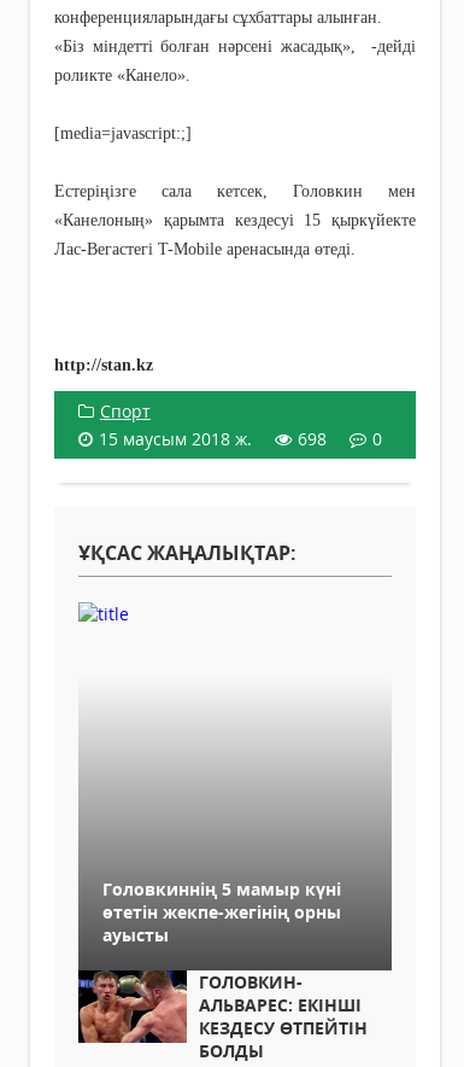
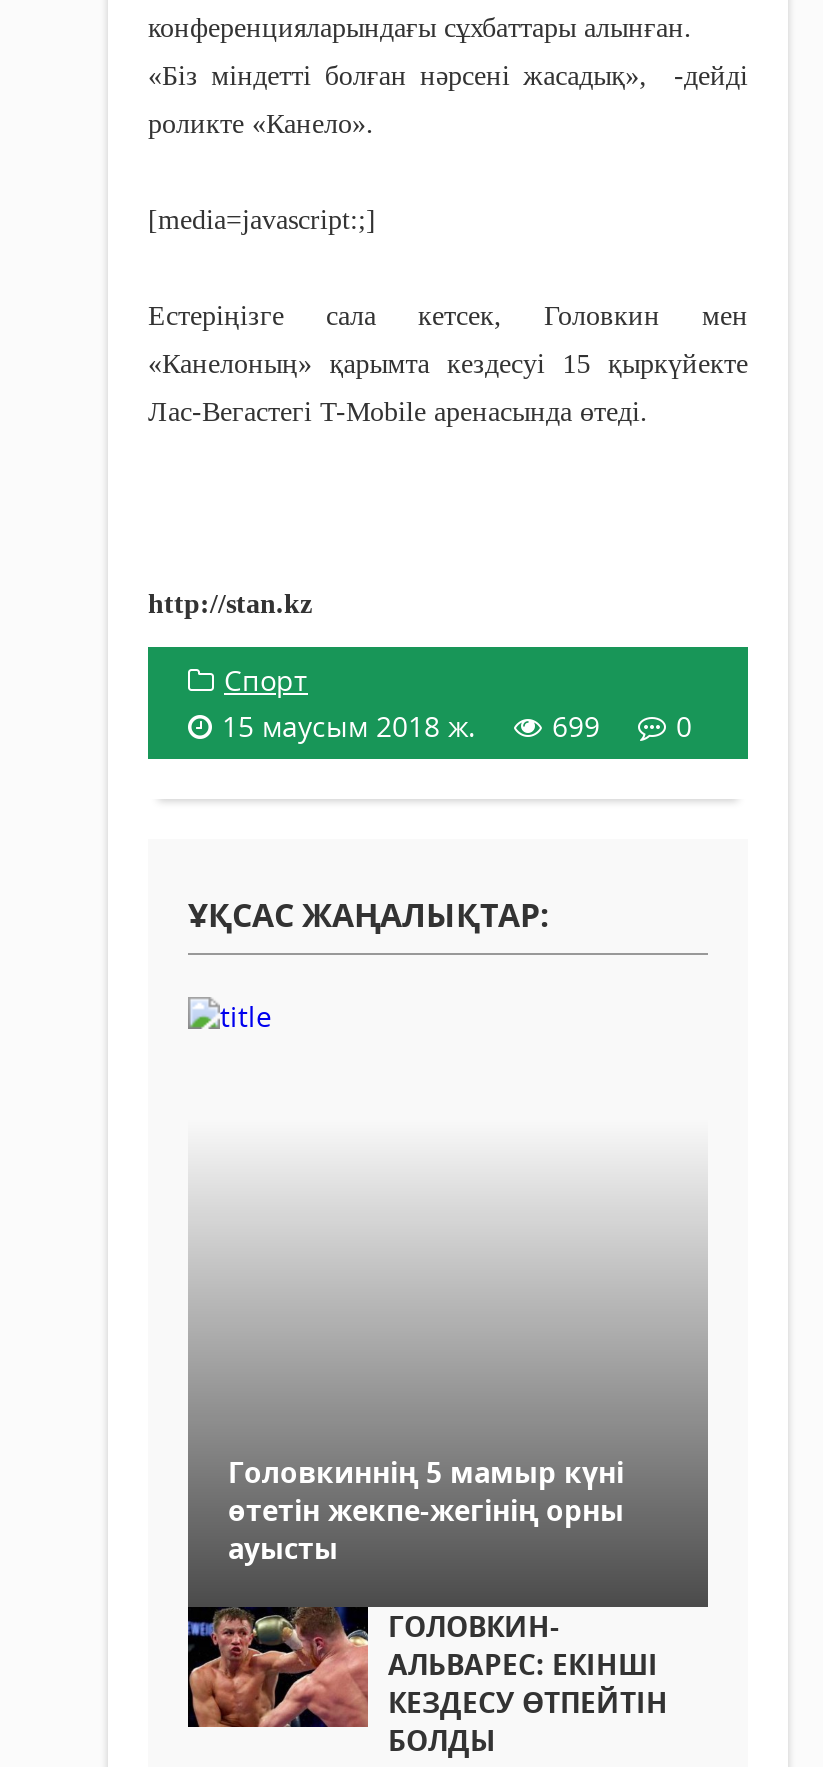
[99,427,382,450] 15 маусым 2018 ж. 698 0 -> [222,706,692,744] 15 маусым 2018 ж. 699 0

